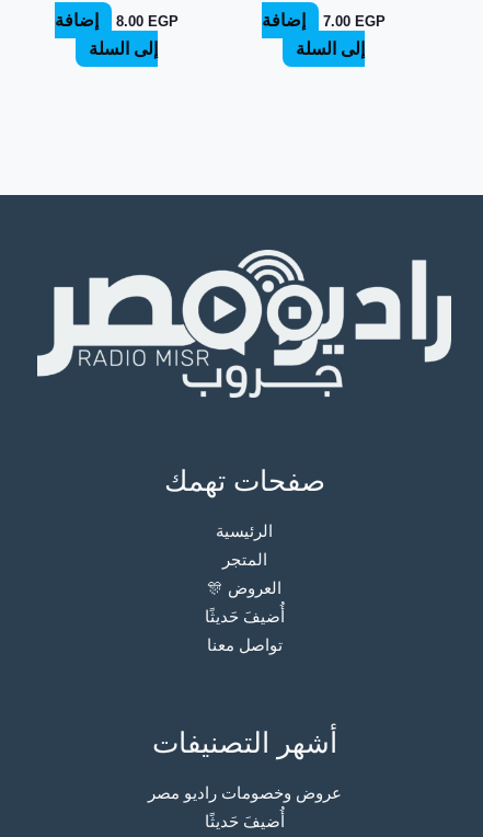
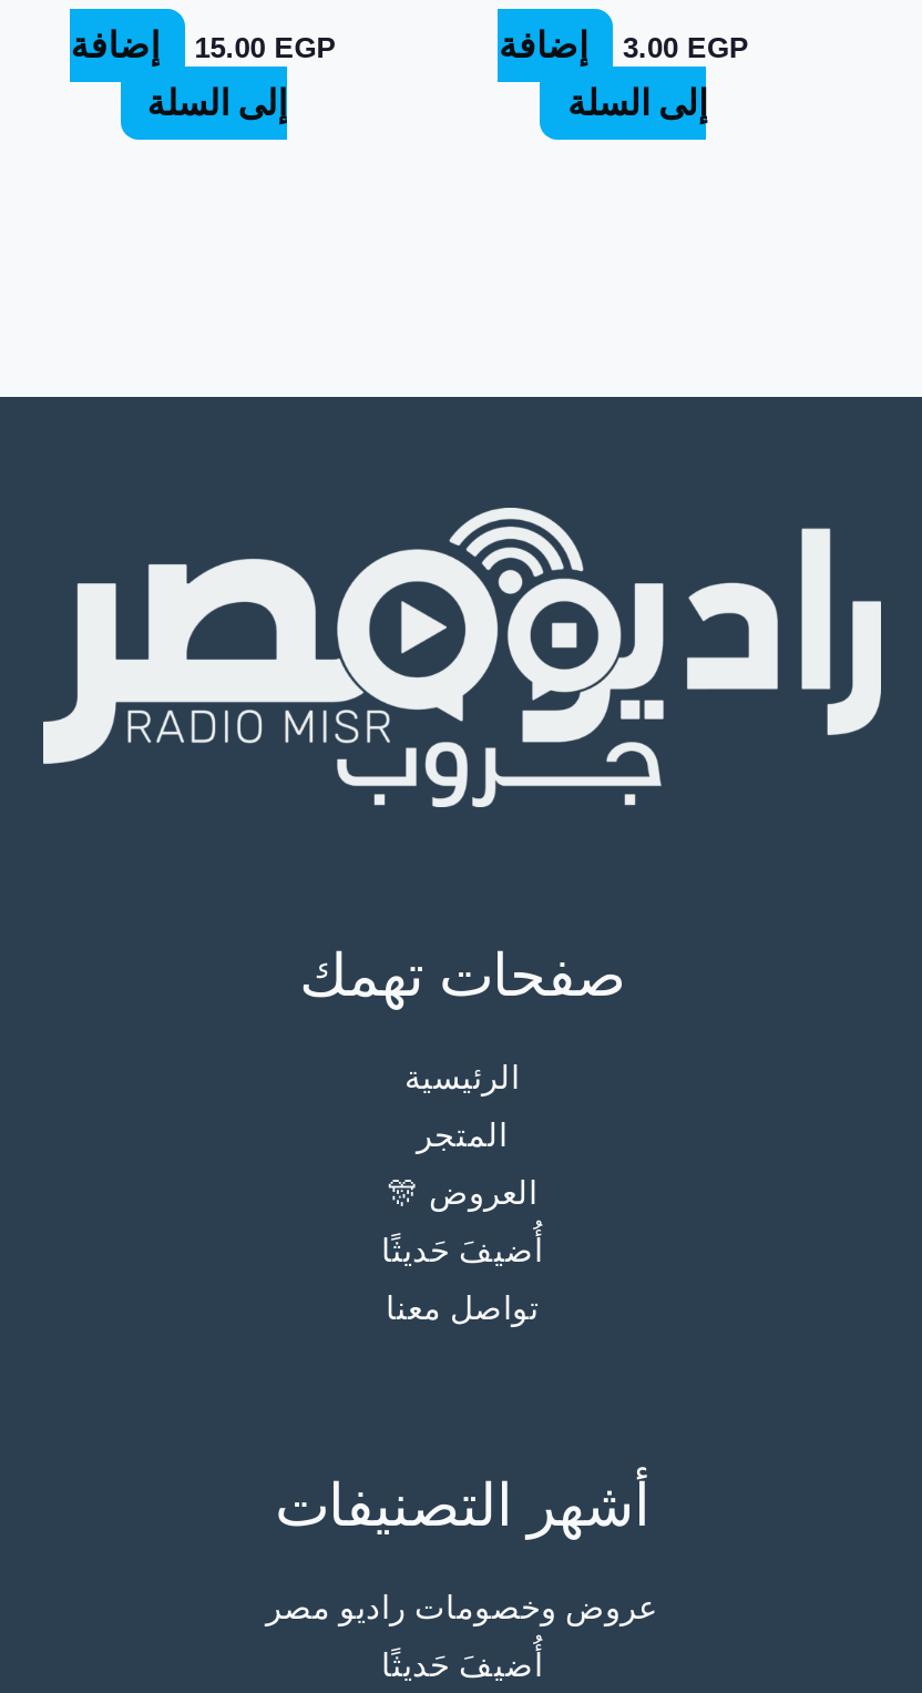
[55,12,178,30] 8.00 EGP إضافة -> [70,26,336,63] 15.00 EGP إضافة
[262,12,386,30] 7.00 EGP إضافة -> [499,26,749,63] 3.00 EGP إضافة

